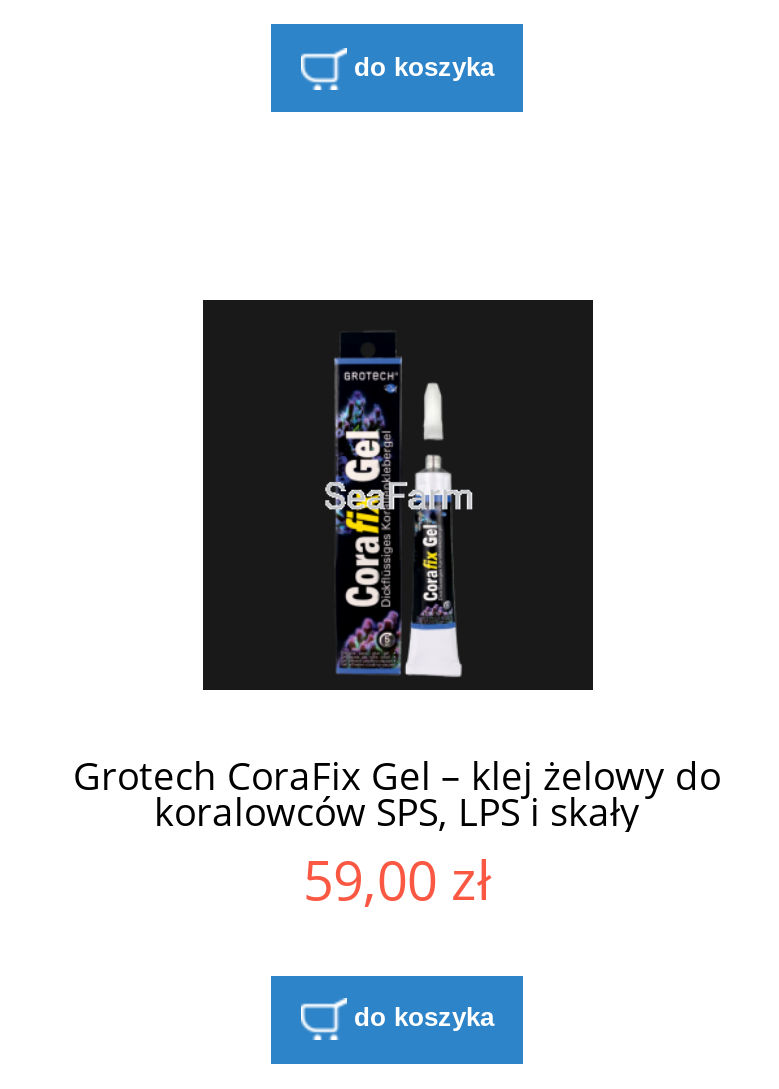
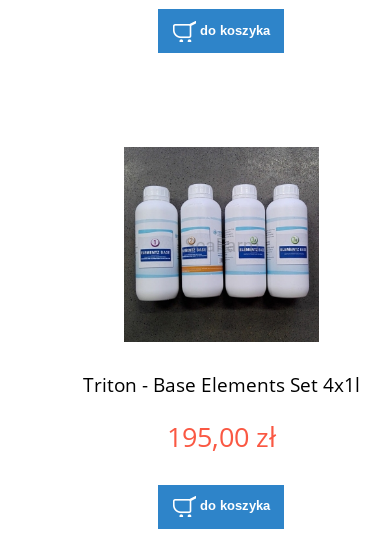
[73,300,721,917] [image] | Grotech CoraFix Gel – klej żelowy do | koralowców SPS, LPS i skały | 59,00 zł -> [82,147,359,455] [image] | Triton - Base Elements Set 4x1l | 195,00 zł

